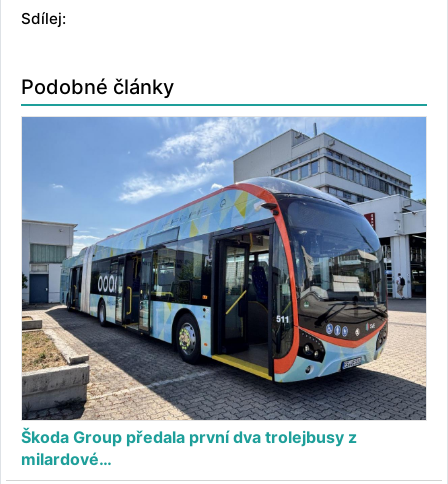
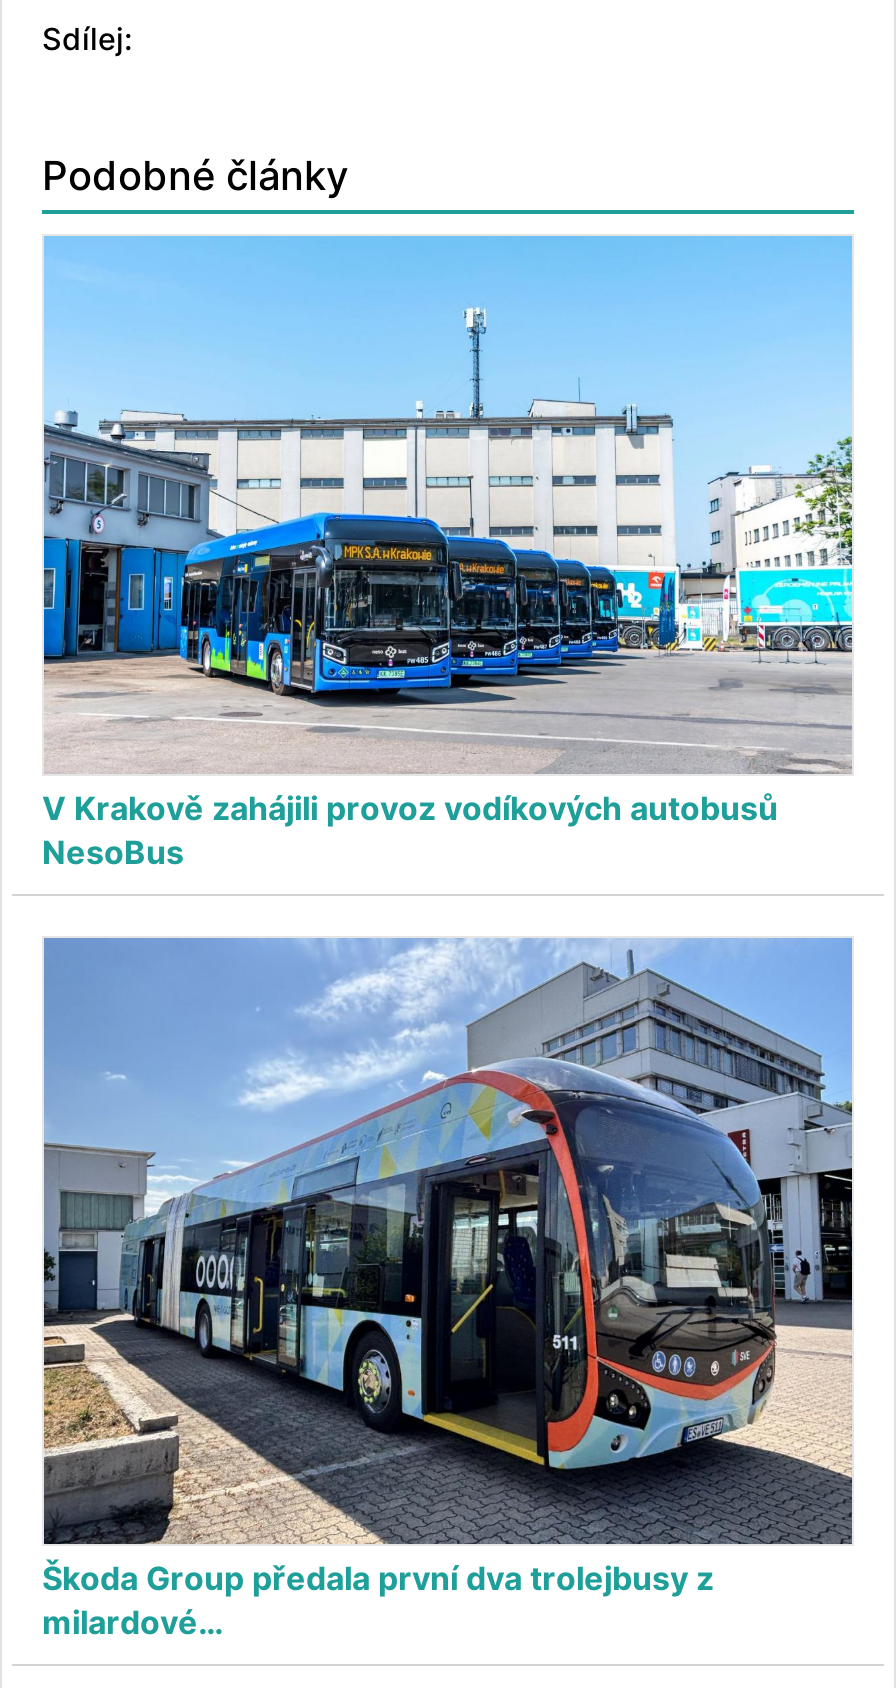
none -> [42,236,854,872] [image] | V Krakově zahájili provoz vodíkových autobusů | NesoBus

